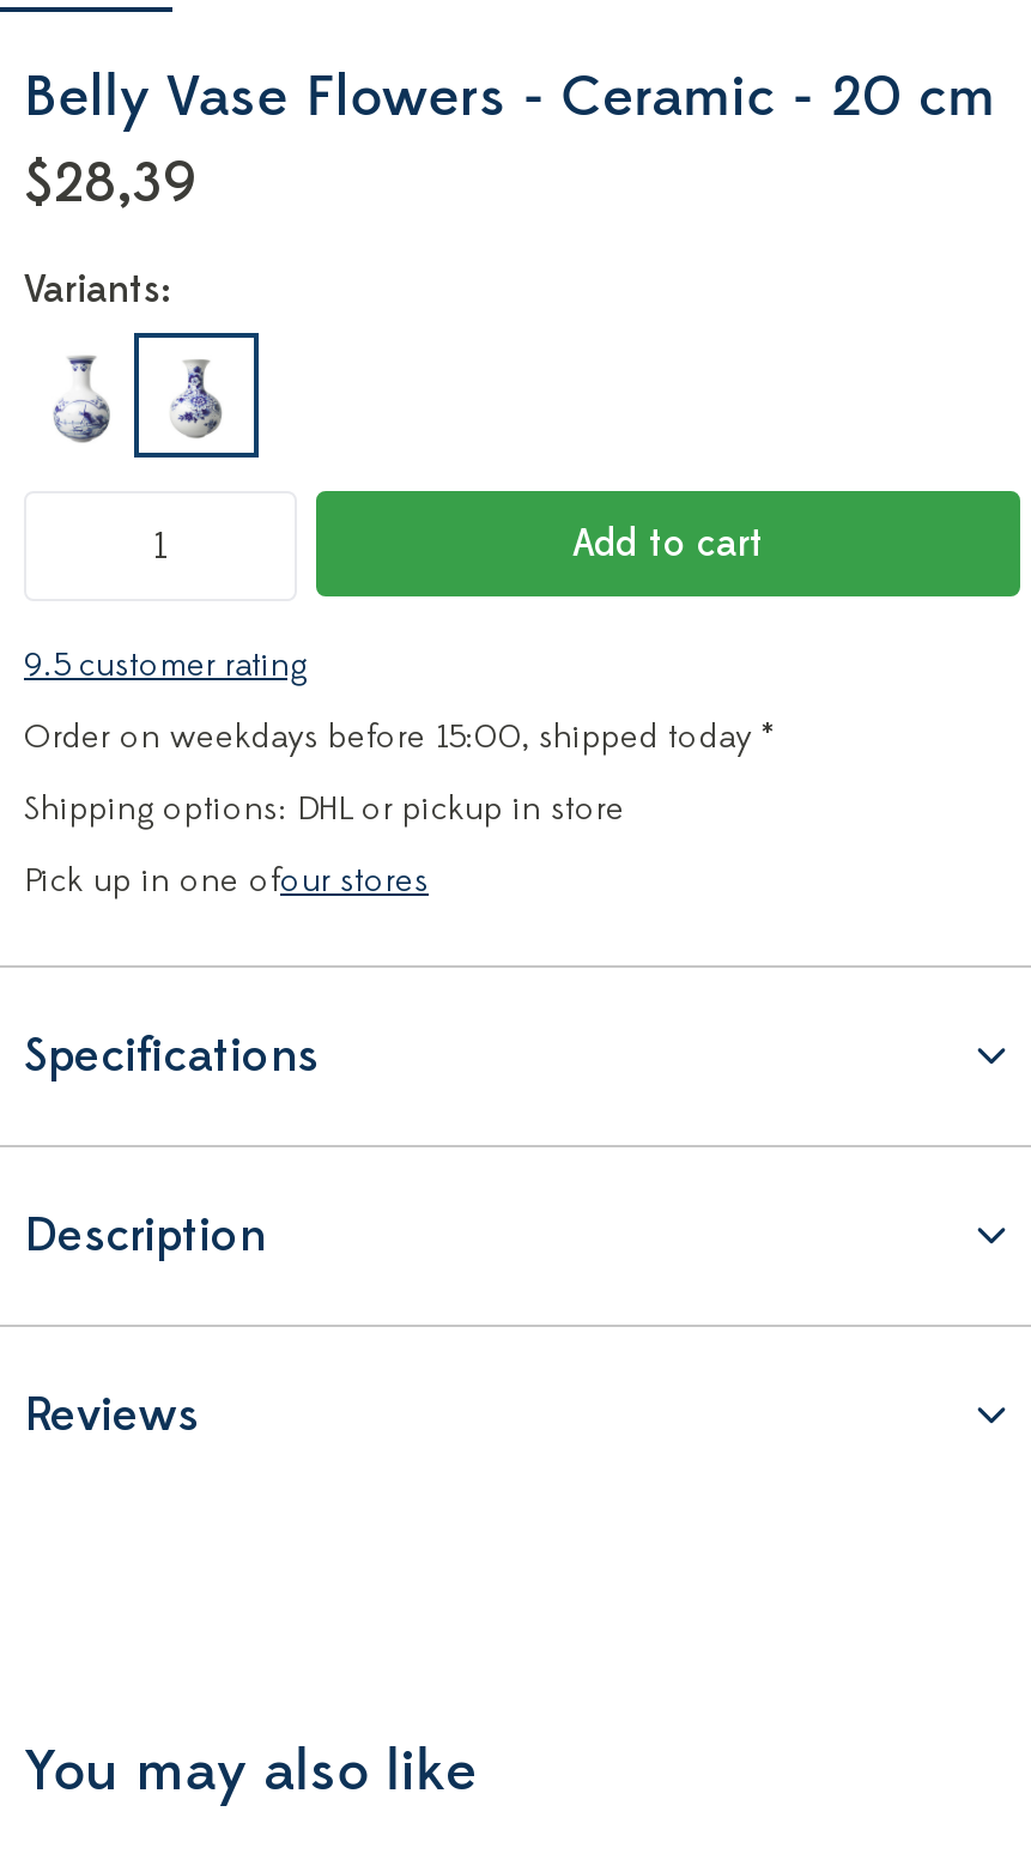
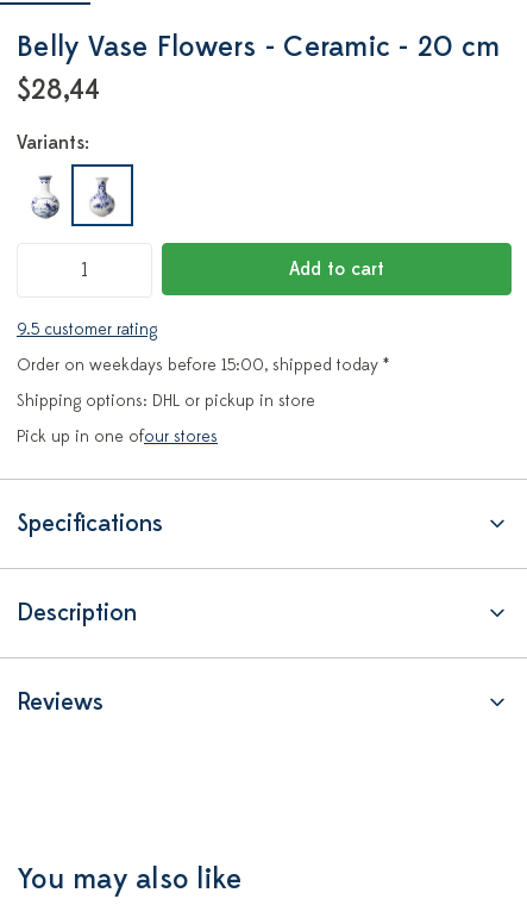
[24,146,196,220] $28,39 -> [17,71,100,108] $28,44

